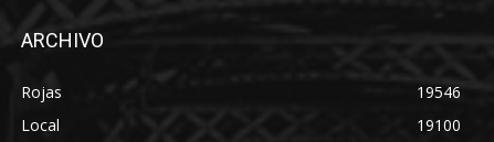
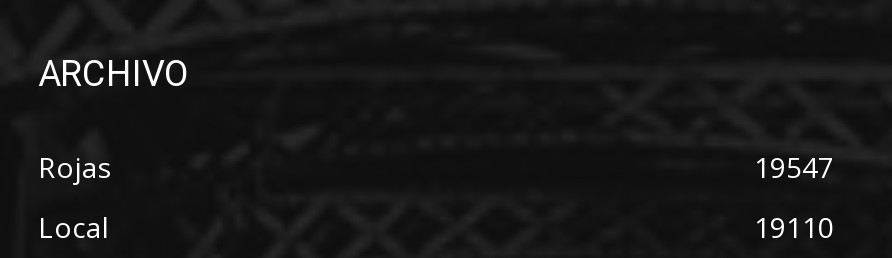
[417,82,461,102] 19546 -> [754,148,834,186] 19547
[417,115,461,136] 19100 -> [754,208,834,246] 19110

